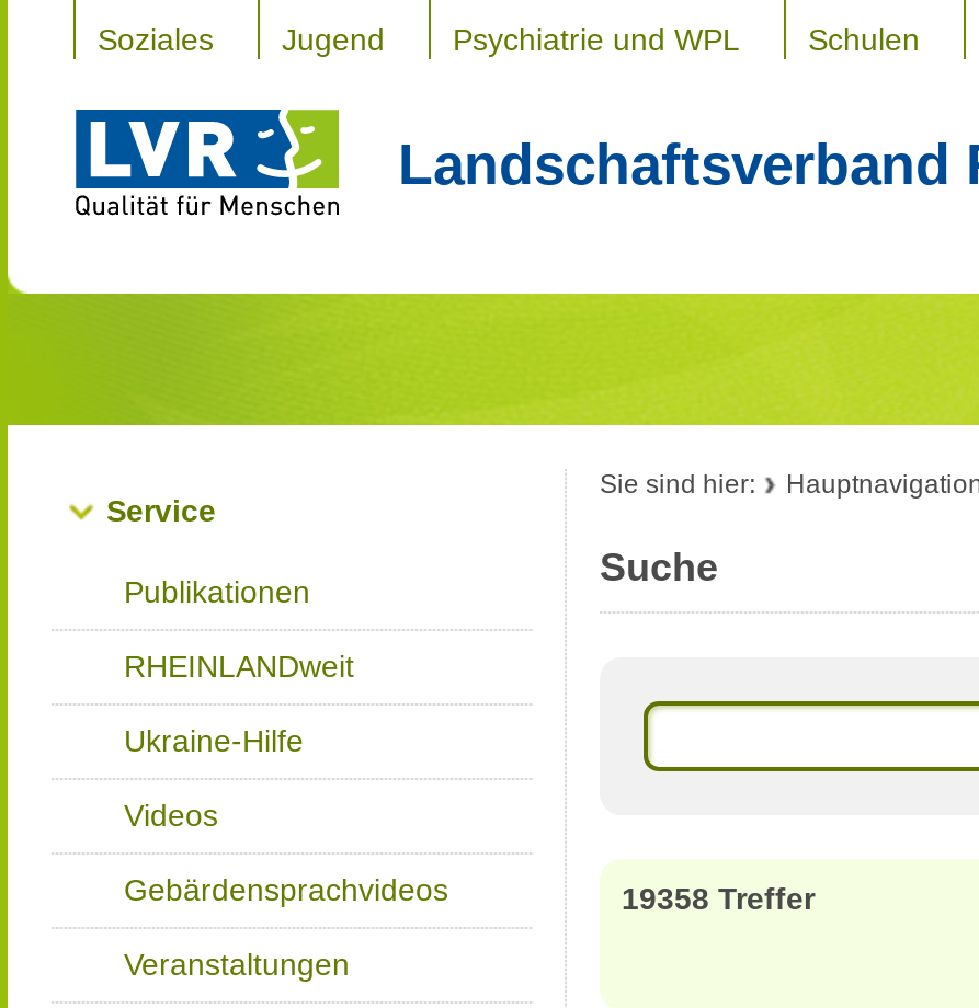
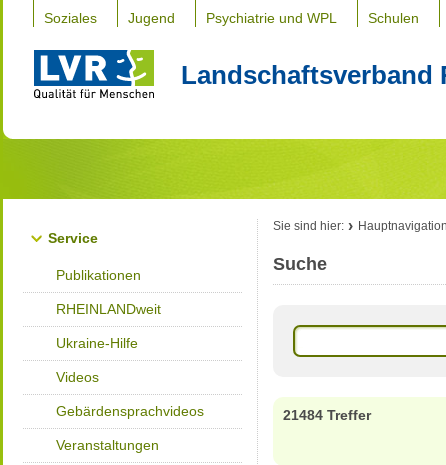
[622,881,815,916] 19358 Treffer -> [283,407,371,423] 21484 Treffer

